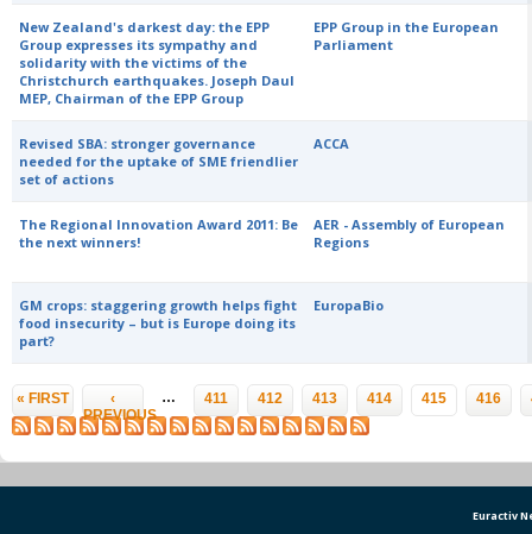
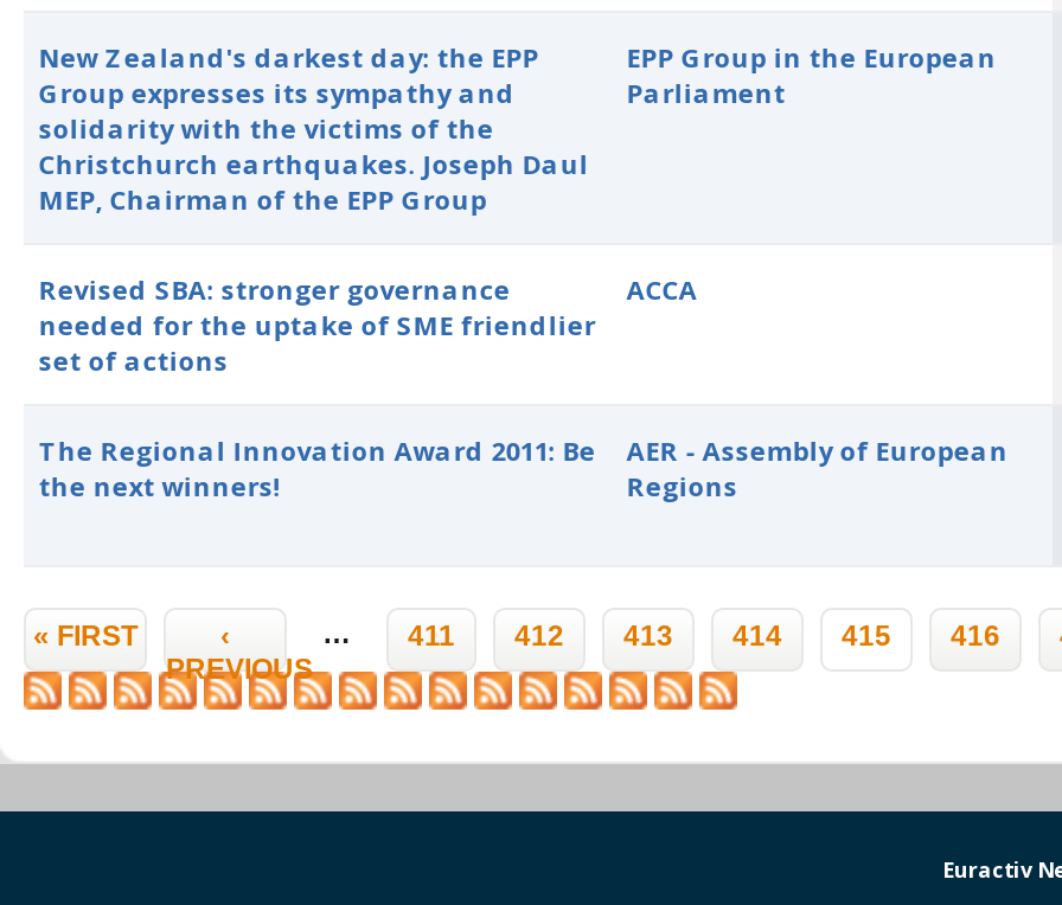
[19,296,297,350] GM crops: staggering growth helps fight | food insecurity – but is Europe doing its | part? -> none
[314,296,384,314] EuropaBio -> none

